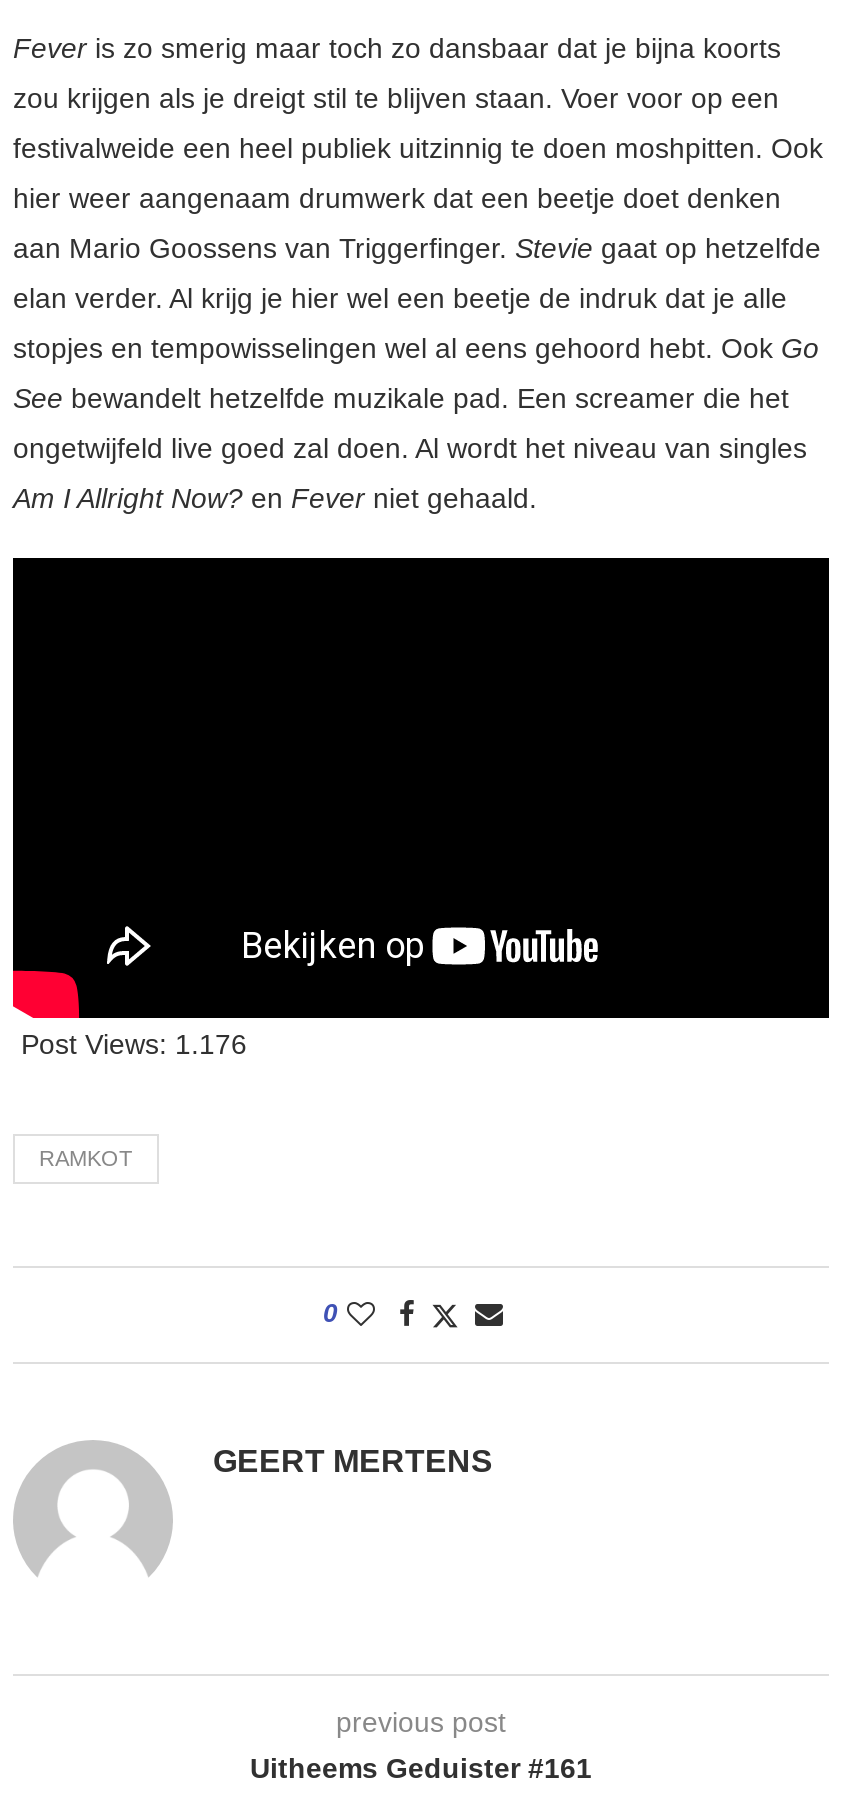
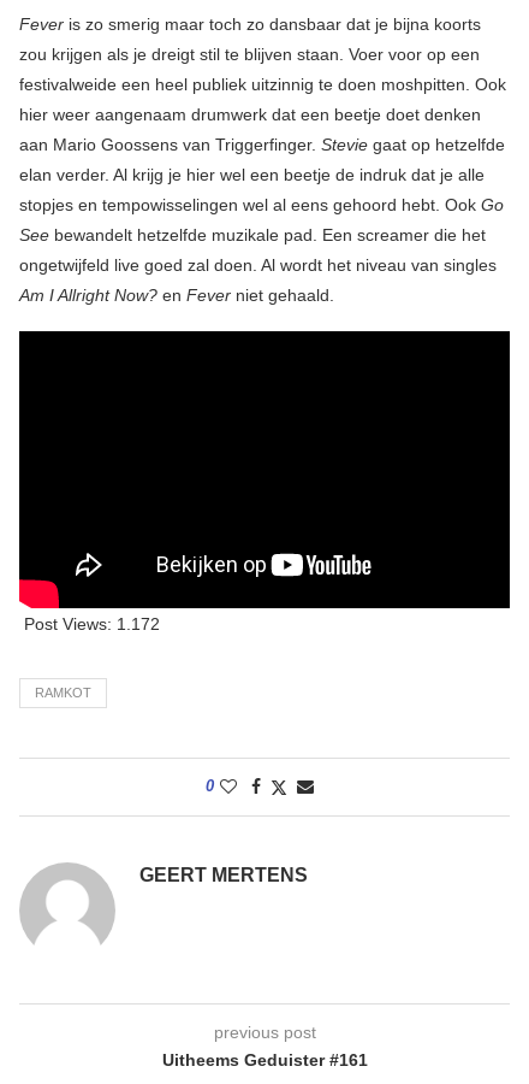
[21,1029,247,1061] Post Views: 1.176 -> [24,615,160,634] Post Views: 1.172

